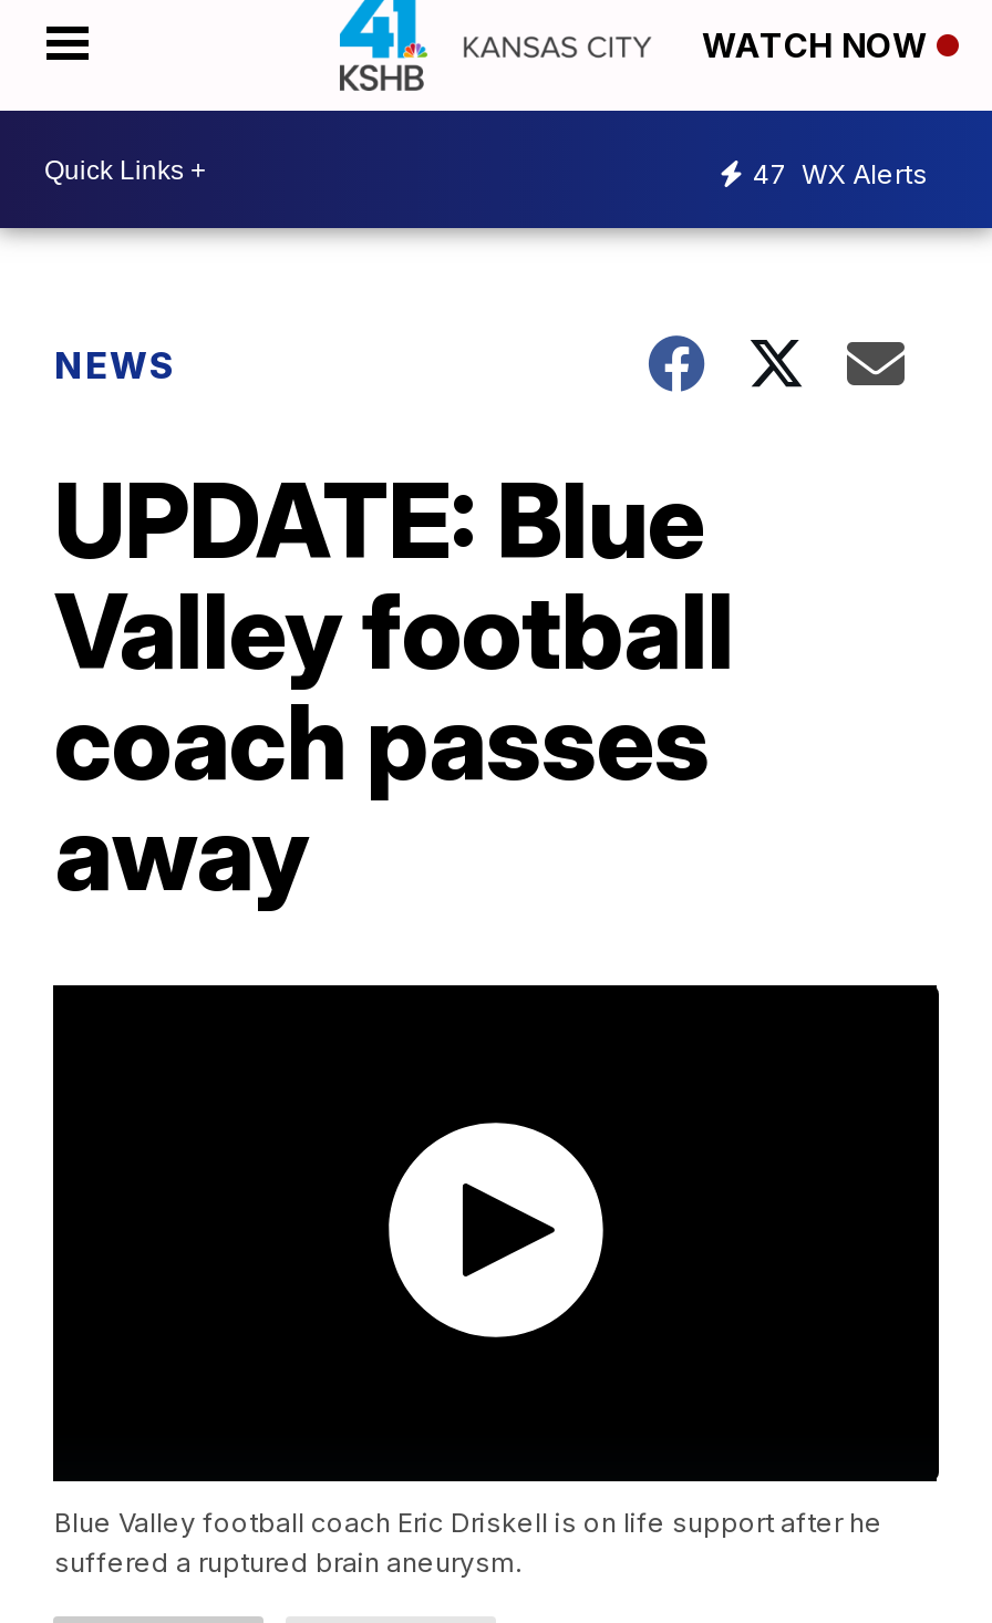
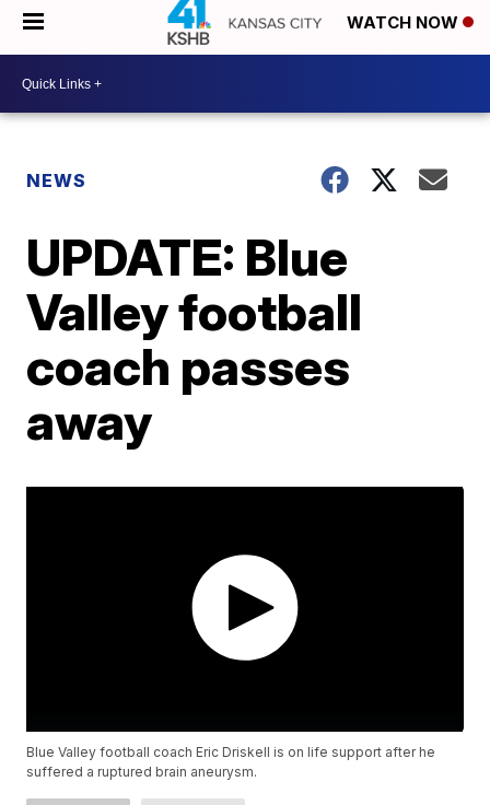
[753,156,928,189] 47 WX Alerts -> none

